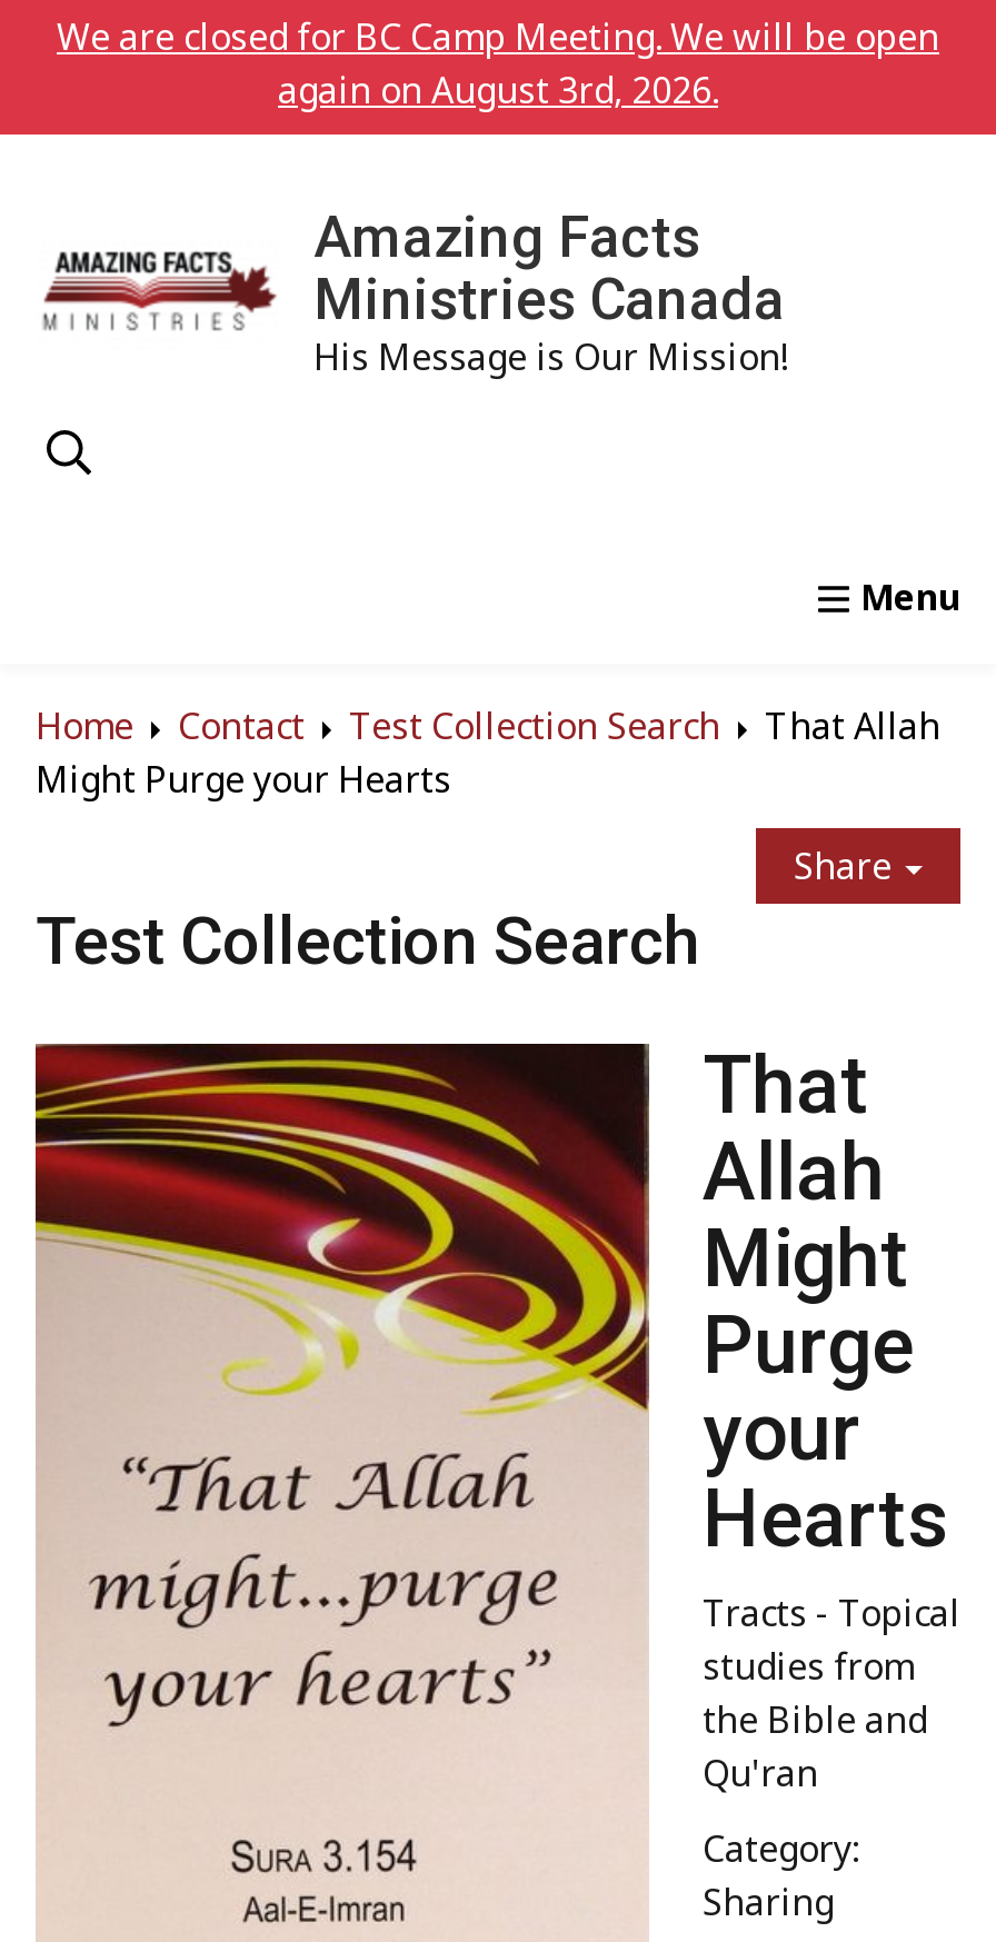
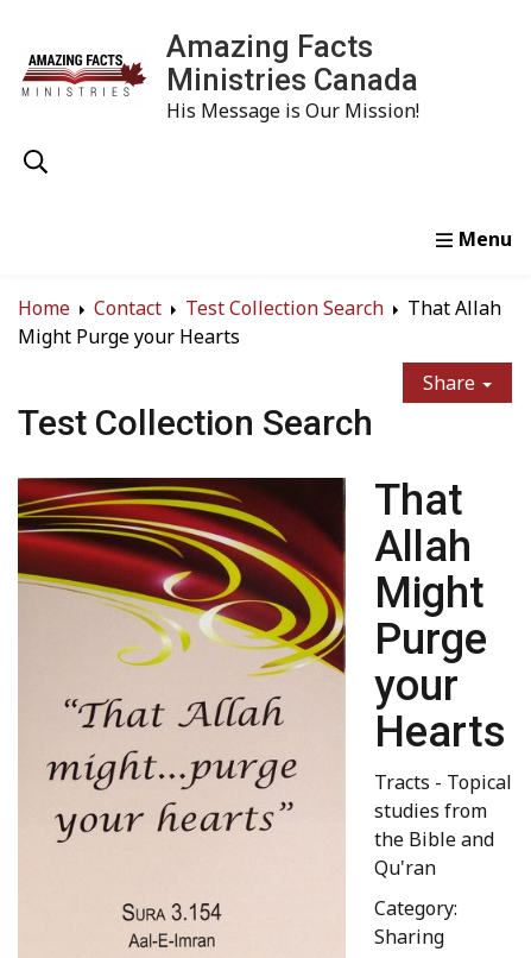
[57,12,939,114] We are closed for BC Camp Meeting. We will be open | again on August 3rd, 2026. -> none

